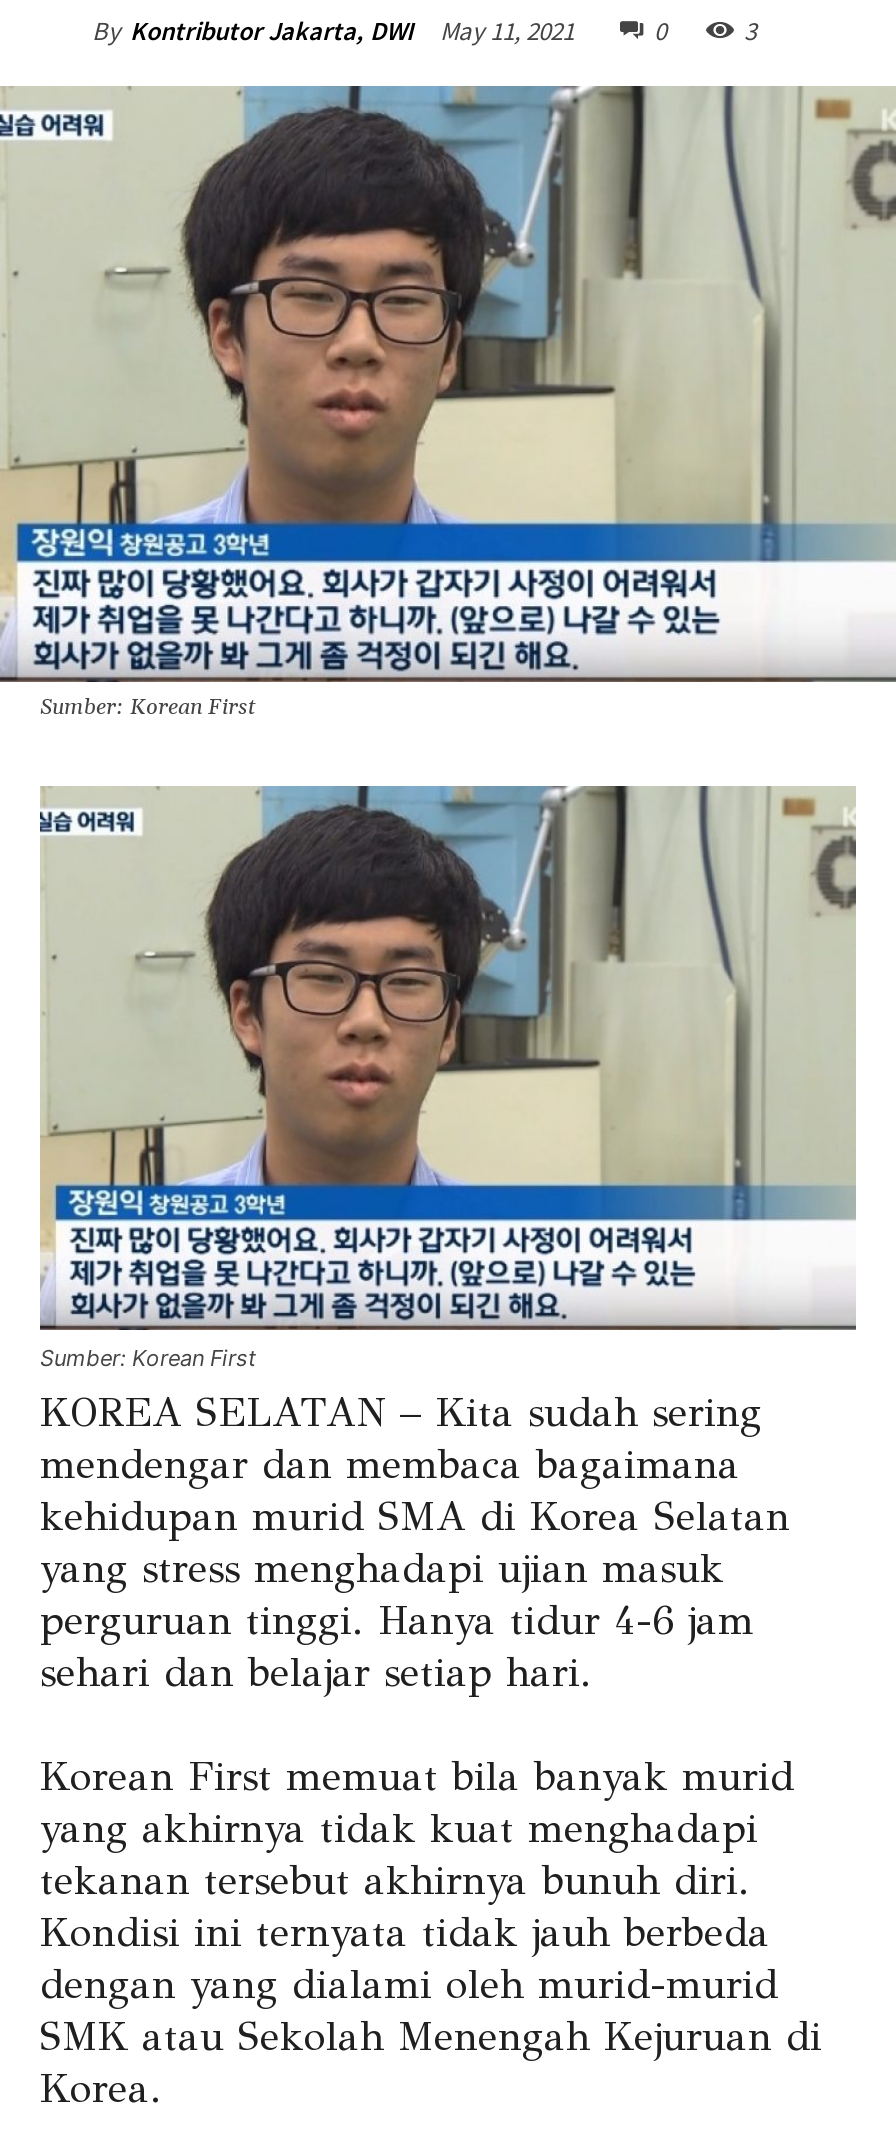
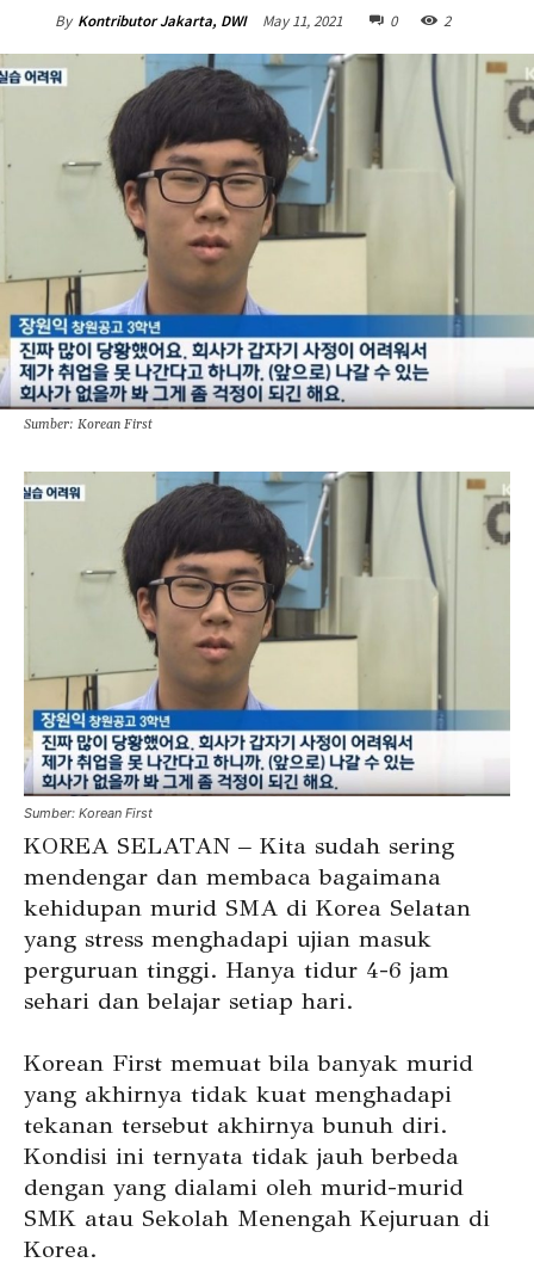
[744,13,756,47] 3 -> [443,10,451,30] 2

